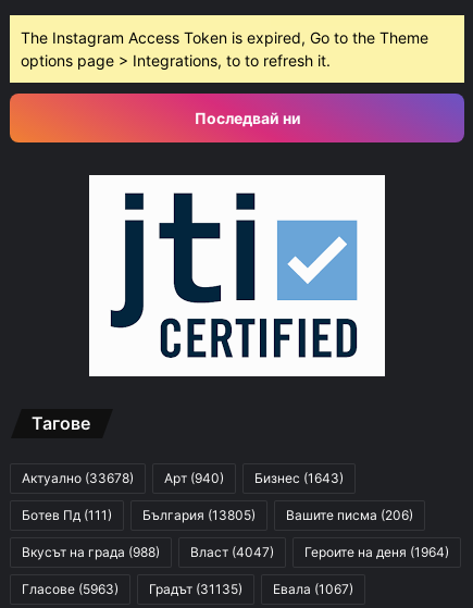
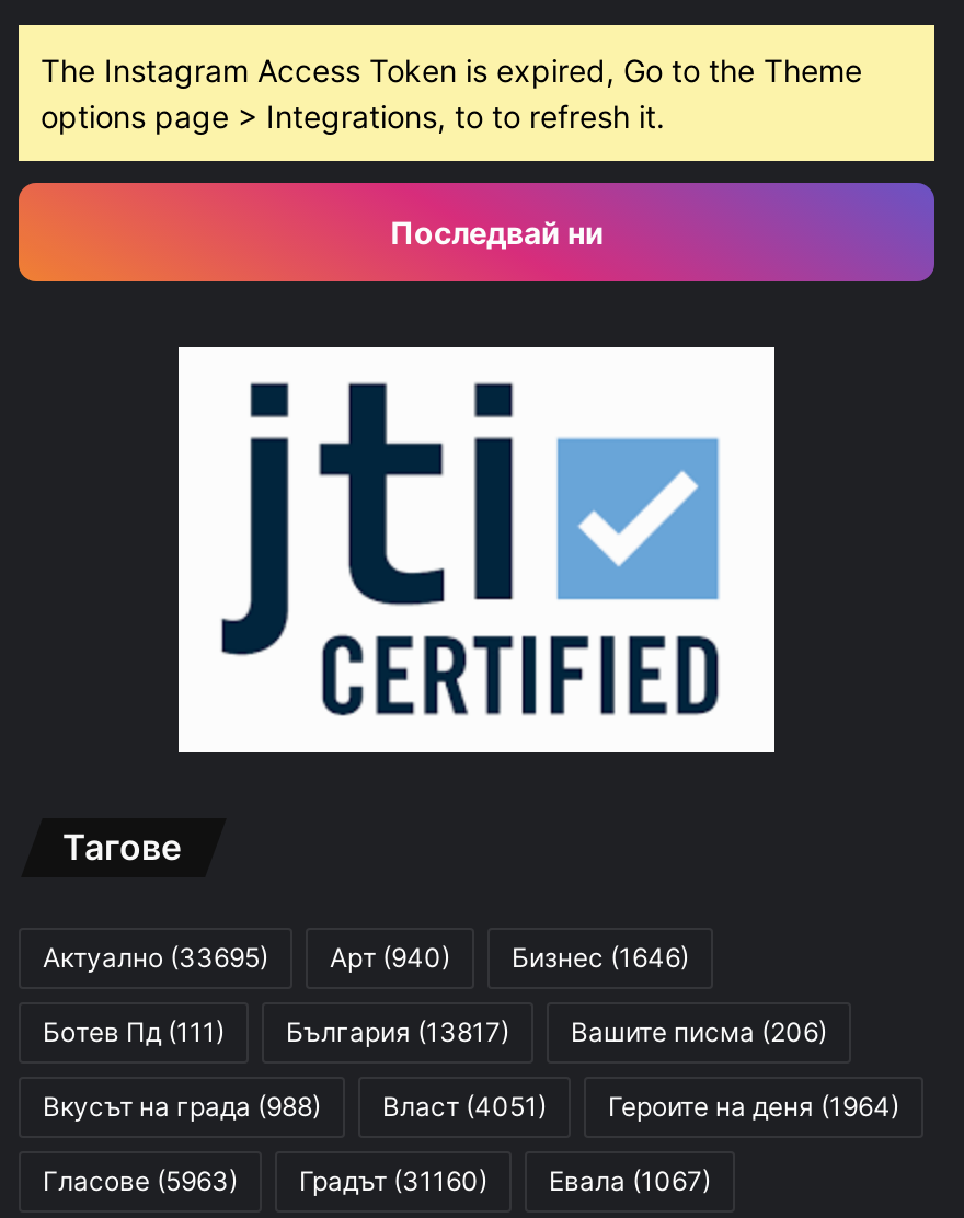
[22,470,134,486] Актуално (33678) -> [43,941,268,974] Актуално (33695)
[254,470,344,486] Бизнес (1643) -> [512,941,689,974] Бизнес (1646)
[22,507,413,523] Ботев Пд (111) България (13805) Вашите писма (206) -> [43,1016,827,1048] Ботев Пд (111) България (13817) Вашите писма (206)
[22,544,449,560] Вкусът на града (988) Власт (4047) Героите на деня (1964) -> [43,1090,899,1123] Вкусът на града (988) Власт (4051) Героите на деня (1964)
[22,581,353,597] Гласове (5963) Градът (31135) Евала (1067) -> [43,1165,711,1197] Гласове (5963) Градът (31160) Евала (1067)

